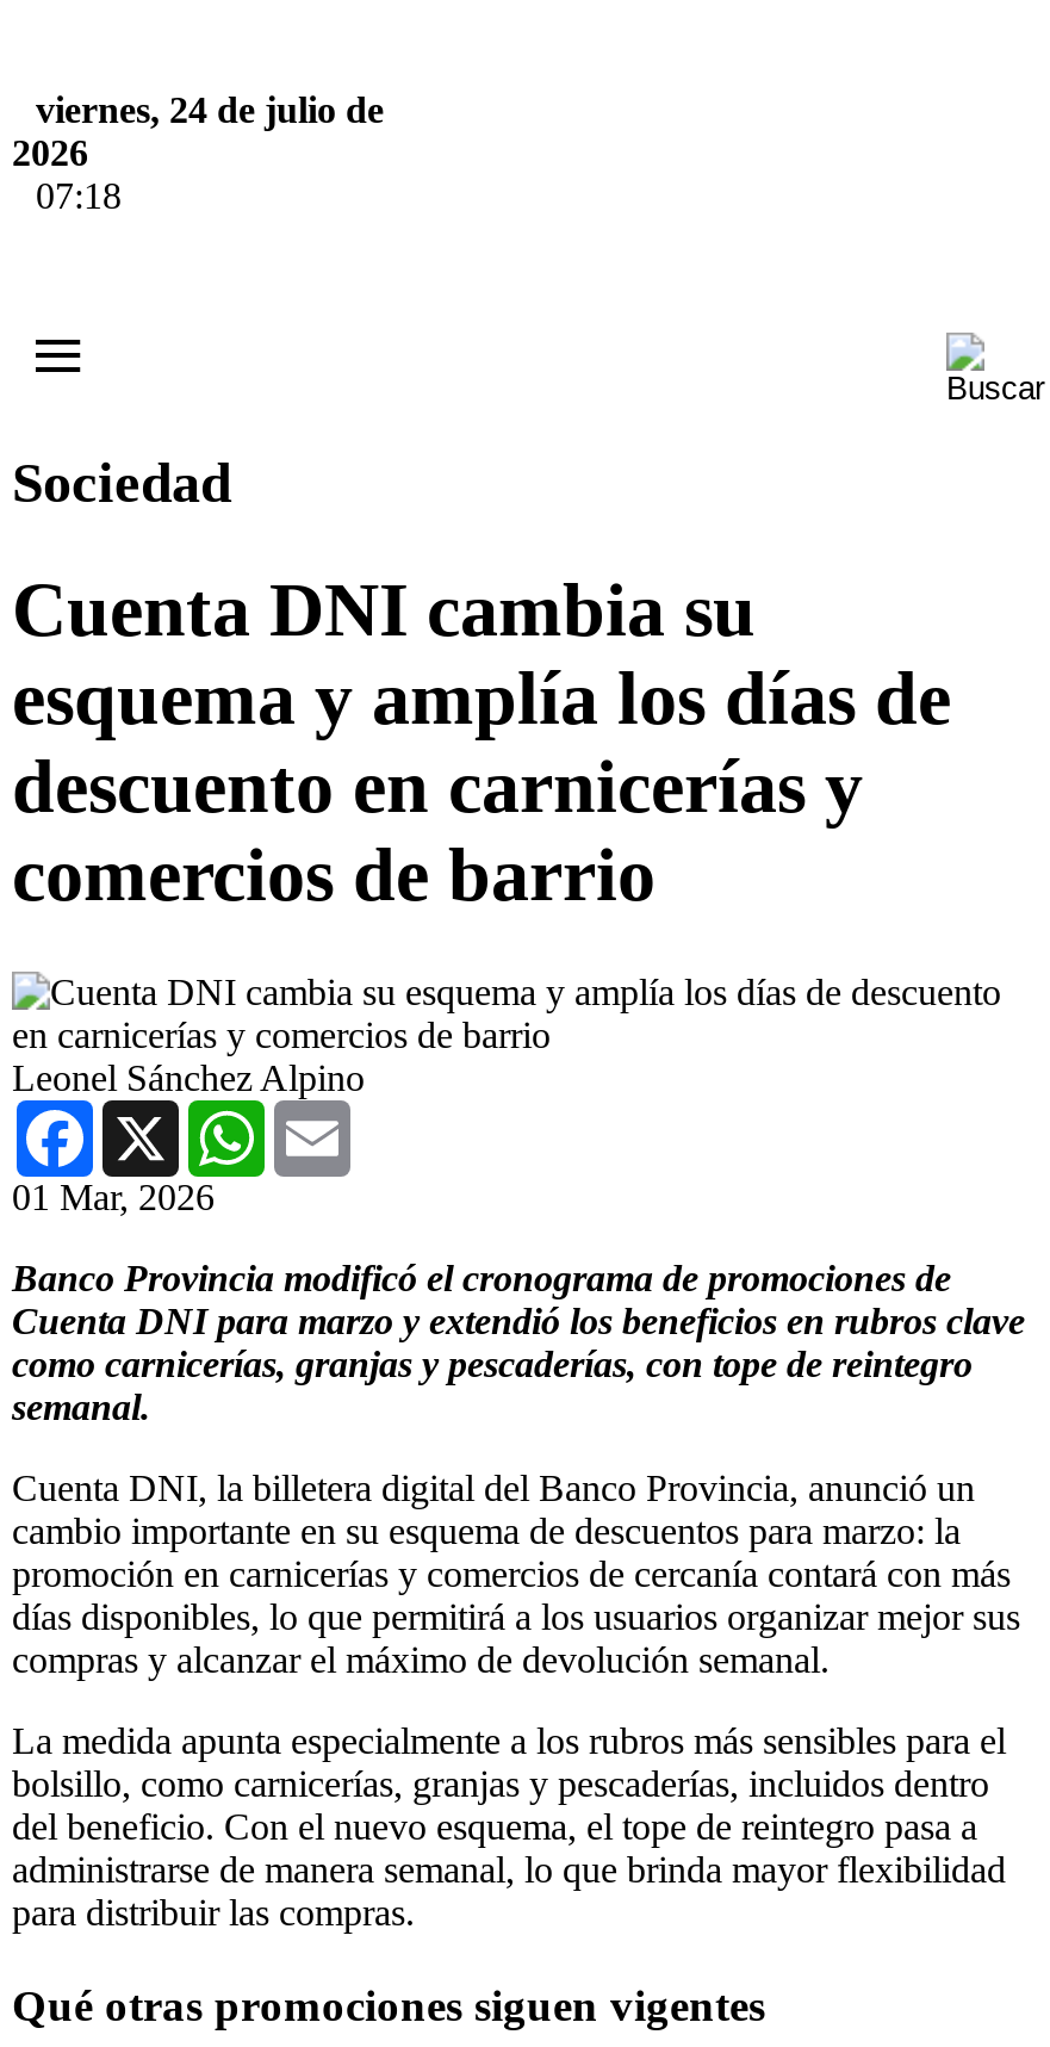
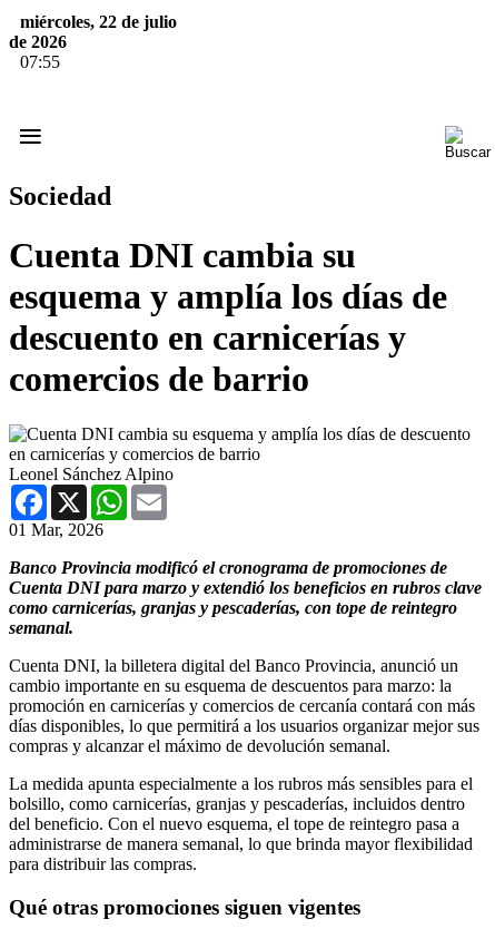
[12,89,384,216] viernes, 24 de julio de | 2026 | 07:18 -> [9,12,177,71] miércoles, 22 de julio | de 2026 | 07:55

